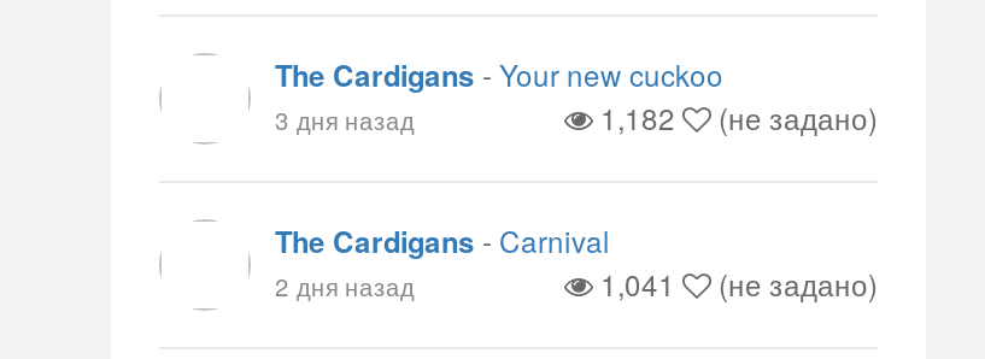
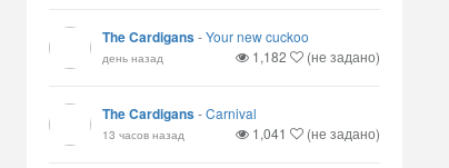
[275,101,415,137] 3 дня назад -> [102,49,163,66] день назад
[275,267,415,304] 2 дня назад -> [102,126,184,142] 13 часов назад

